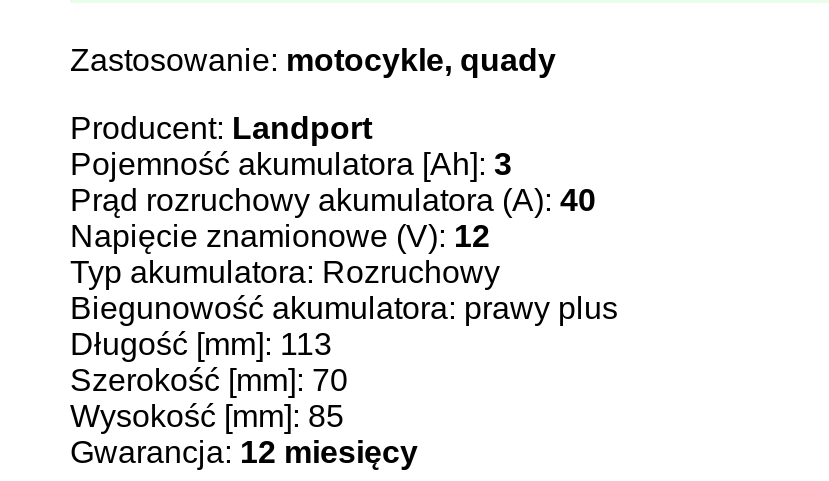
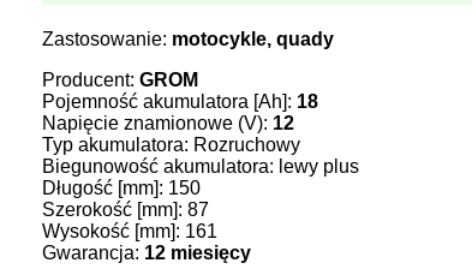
[70,111,596,217] Producent: Landport | Pojemność akumulatora [Ah]: 3 | Prąd rozruchowy akumulatora (A): 40 -> [42,70,318,112] Producent: GROM | Pojemność akumulatora [Ah]: 18
[70,291,618,325] Biegunowość akumulatora: prawy plus -> [42,156,359,177] Biegunowość akumulatora: lewy plus
[70,327,332,361] Długość [mm]: 113 -> [42,178,201,198] Długość [mm]: 150
[70,363,348,397] Szerokość [mm]: 70 -> [42,200,209,220] Szerokość [mm]: 87
[70,399,344,433] Wysokość [mm]: 85 -> [42,221,217,242] Wysokość [mm]: 161

